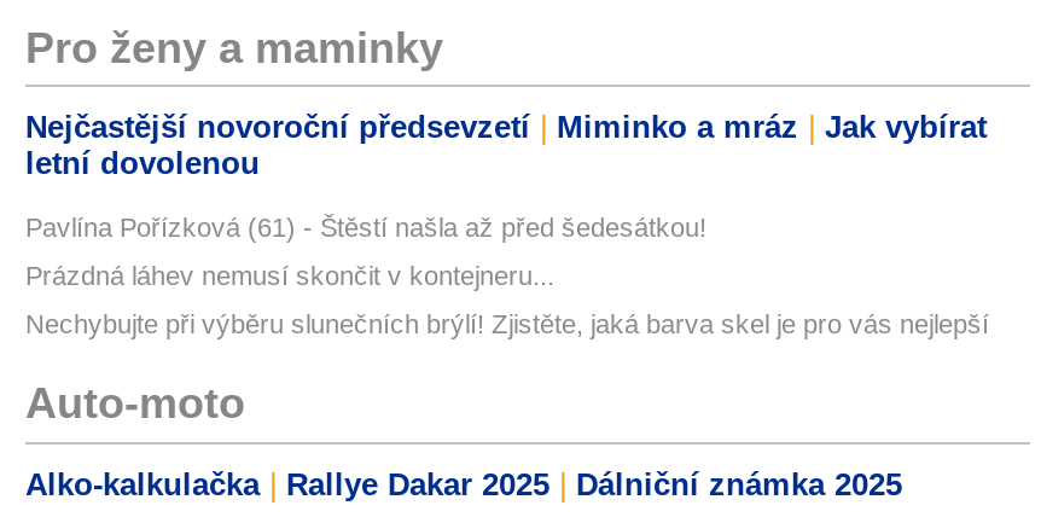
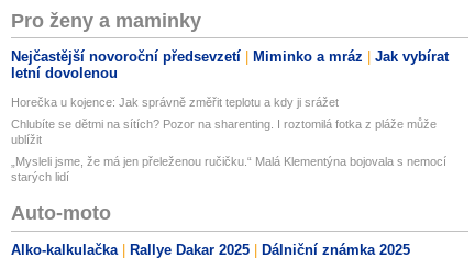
[25,214,706,243] Pavlína Pořízková (61) - Štěstí našla až před šedesátkou! -> [11,96,339,109] Horečka u kojence: Jak správně změřit teplotu a kdy ji srážet
[25,262,554,291] Prázdná láhev nemusí skončit v kontejneru... -> [11,118,437,146] Chlubíte se dětmi na sítích? Pozor na sharenting. I roztomilá fotka z pláže může | ublížit
[25,310,989,339] Nechybujte při výběru slunečních brýlí! Zjistěte, jaká barva skel je pro vás nejlepší -> [11,155,446,184] „Mysleli jsme, že má jen přeleženou ručičku.“ Malá Klementýna bojovala s nemocí | starých lidí

